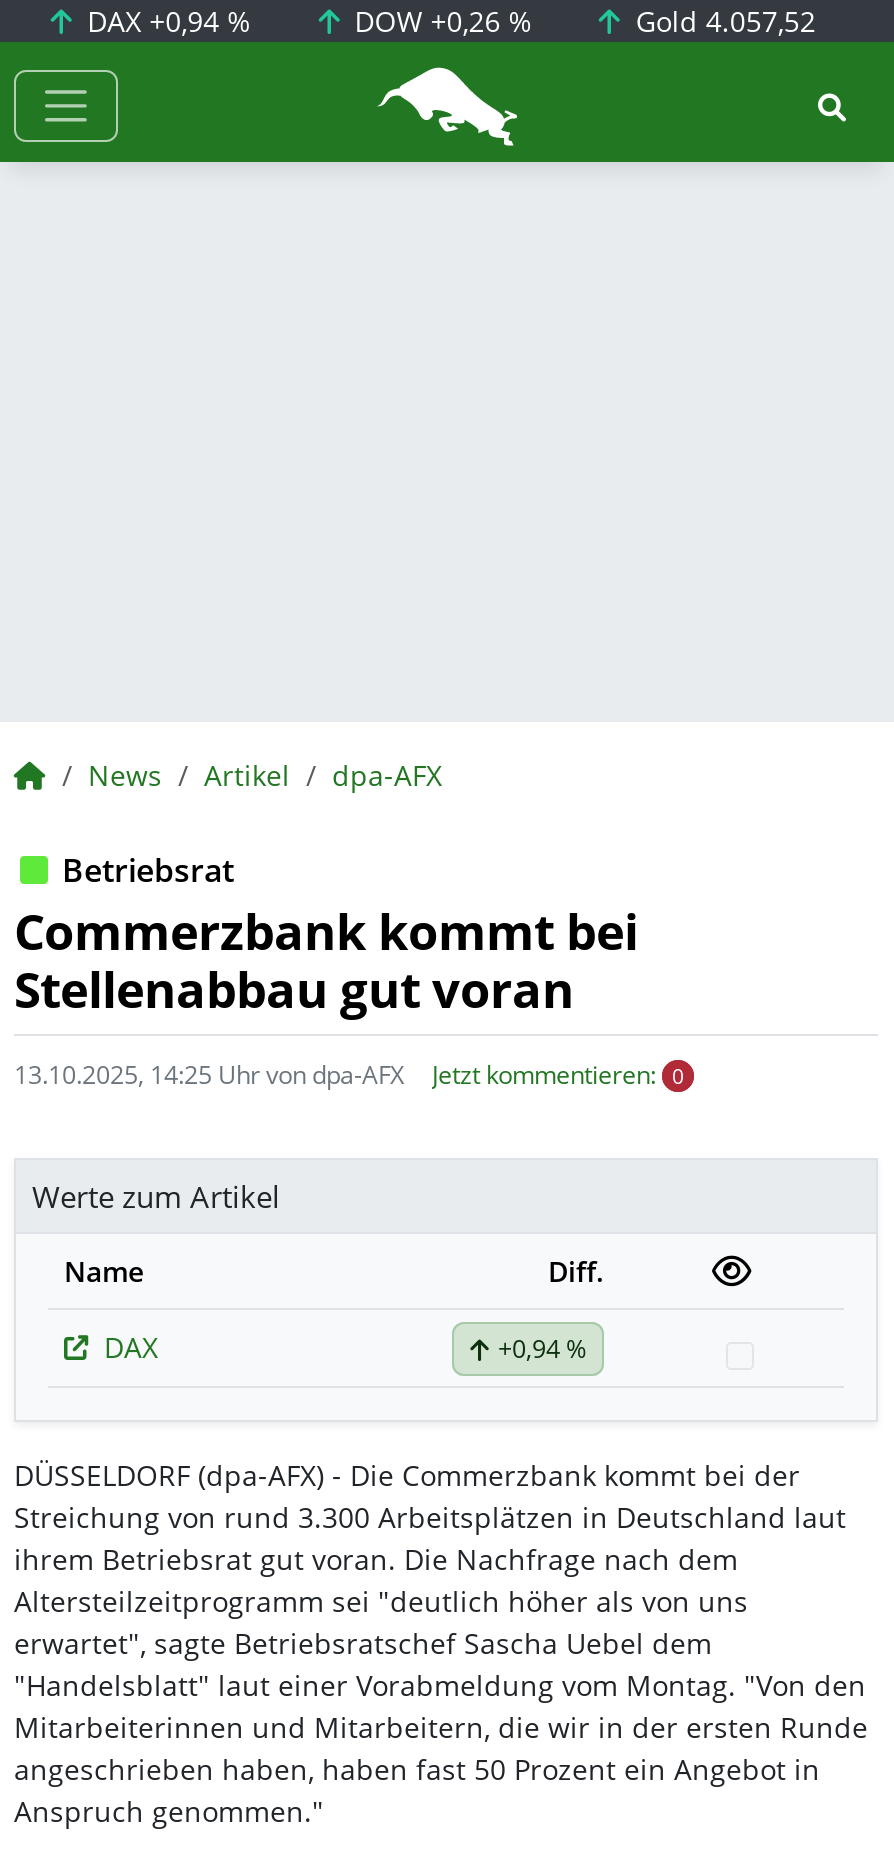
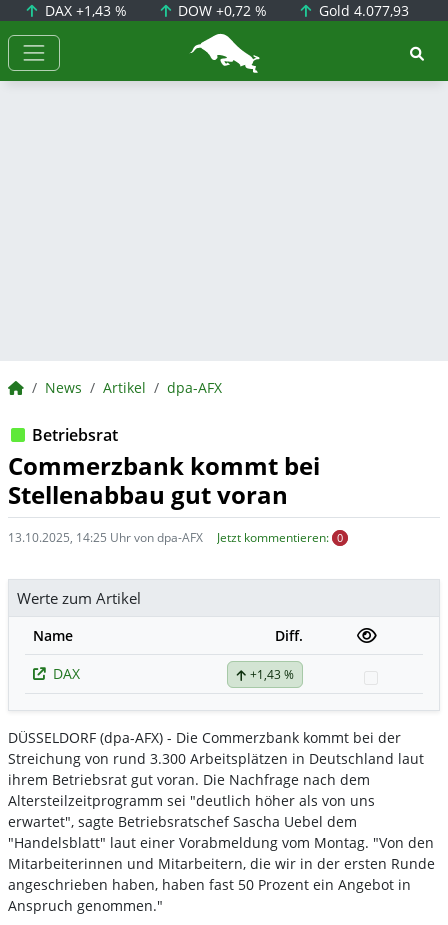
[79,2,251,40] DAX +0,94 % -> [41,1,127,20] DAX +1,43 %
[346,2,532,40] DOW +0,26 % -> [174,1,267,20] DOW +0,72 %
[628,2,816,40] Gold 4.057,52 -> [315,1,409,20] Gold 4.077,93
[498,1332,586,1366] +0,94 % -> [250,666,294,683] +1,43 %

